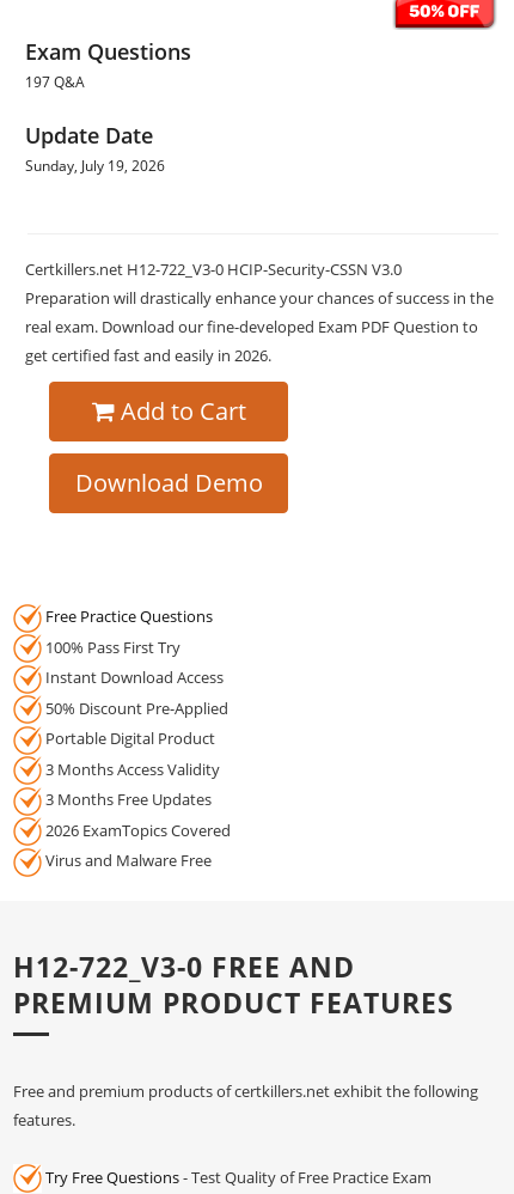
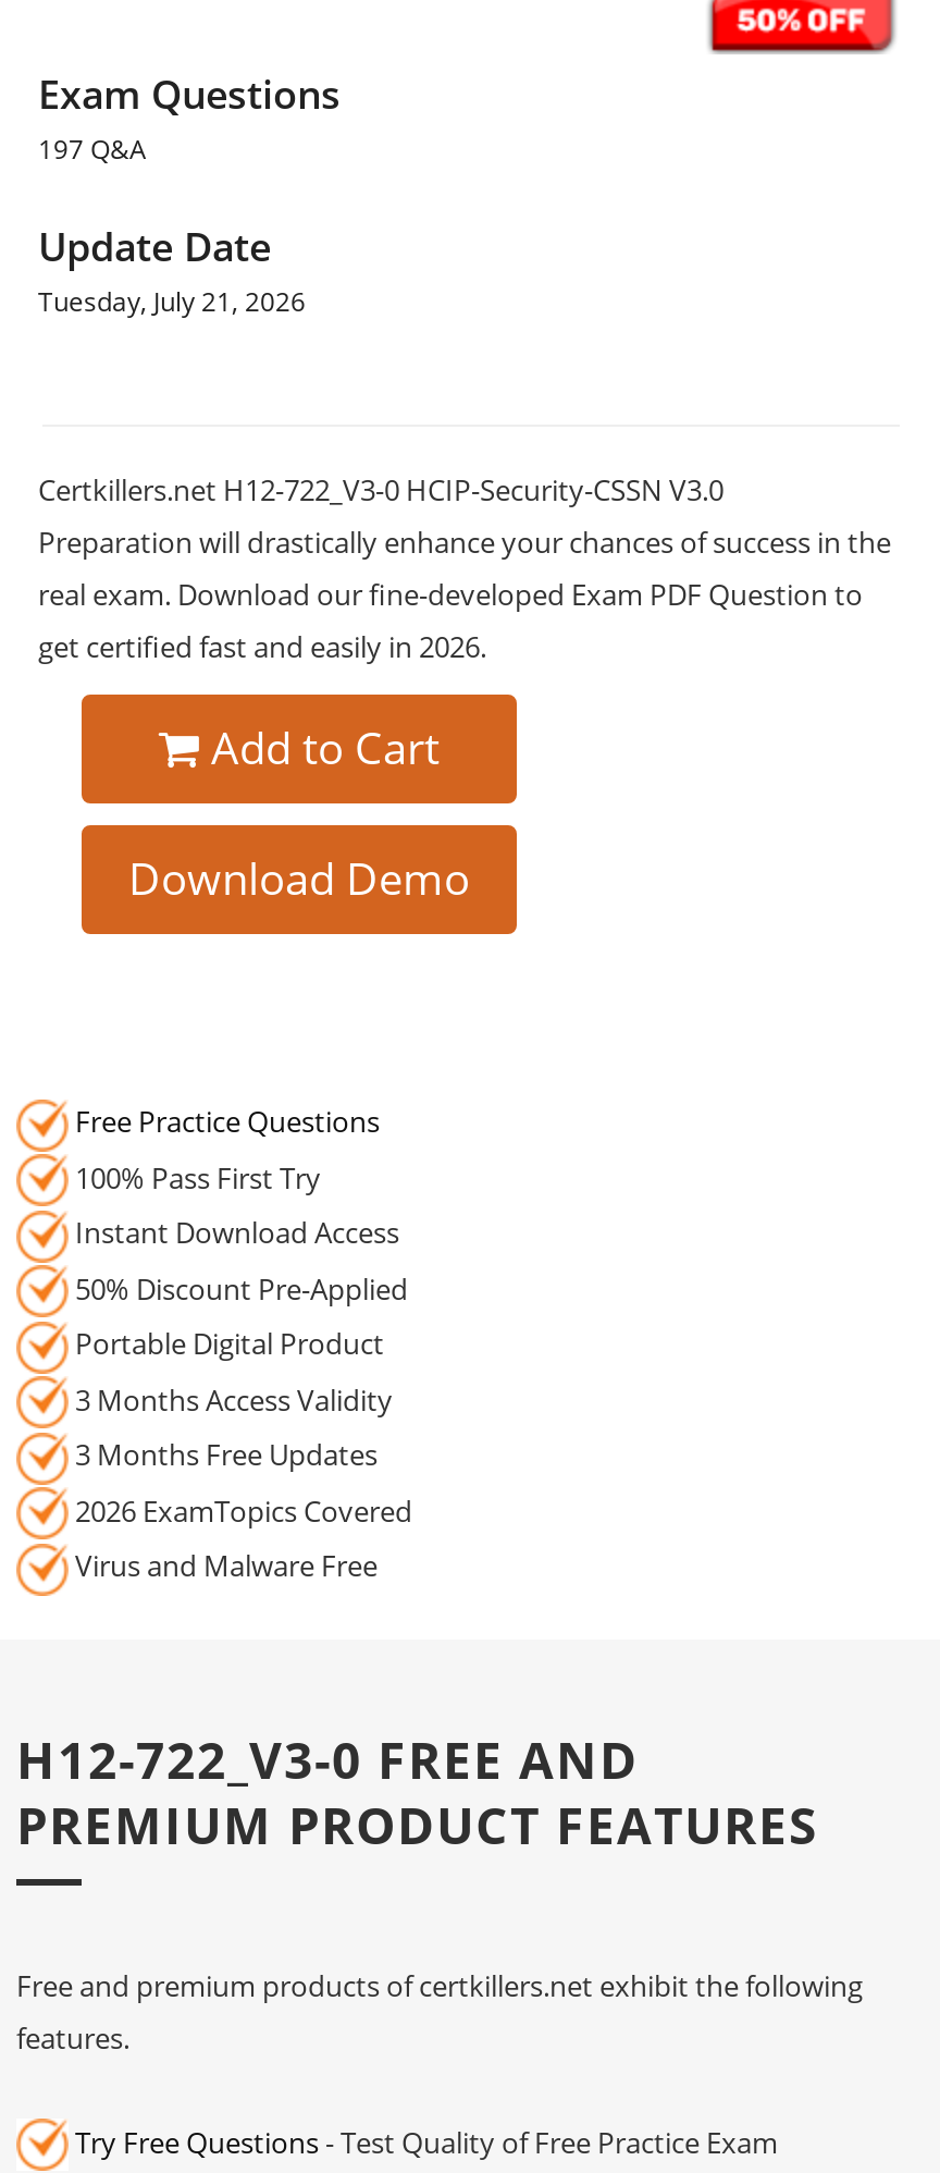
[25,156,165,176] Sunday, July 19, 2026 -> [38,283,306,320] Tuesday, July 21, 2026

